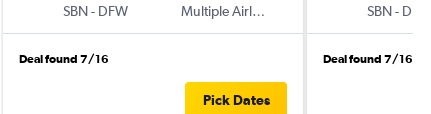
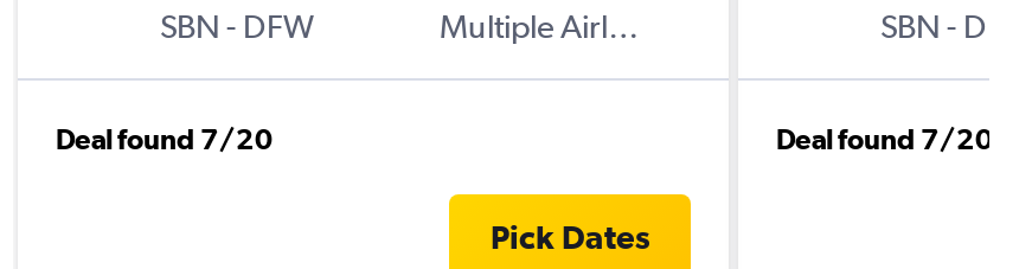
[19,52,109,66] Deal found 7/16 -> [56,123,274,156] Deal found 7/20
[323,52,413,66] Deal found 7/16 -> [776,123,994,156] Deal found 7/20

